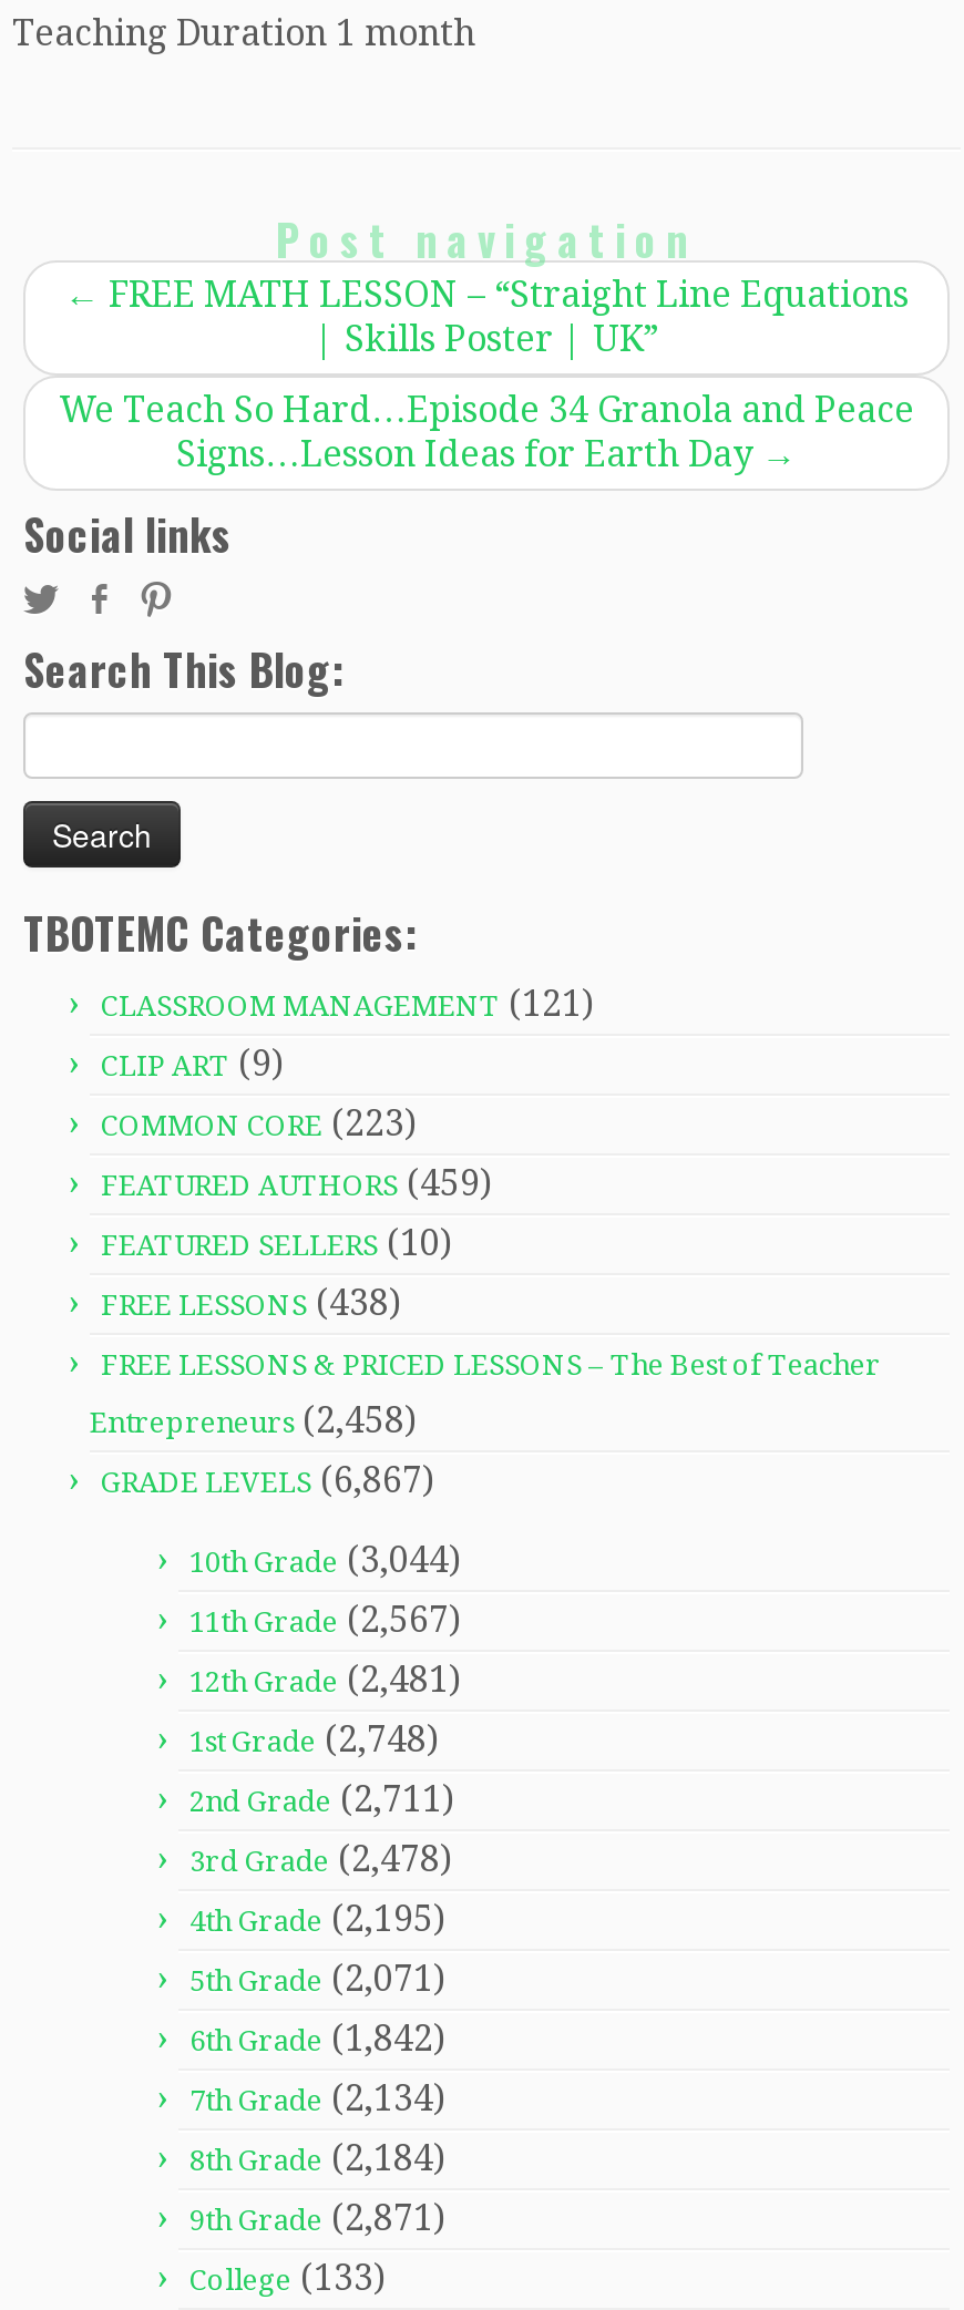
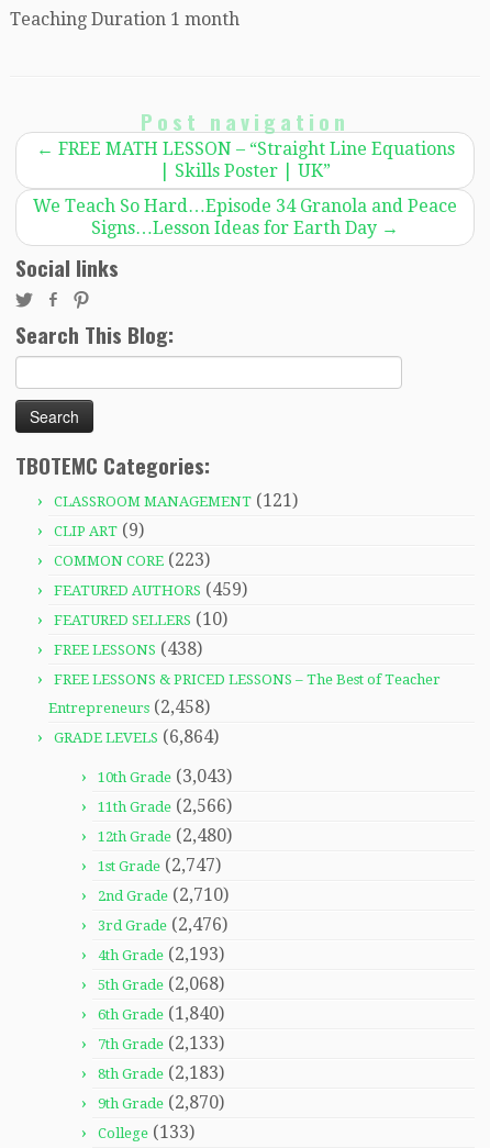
[101,1459,433,1501] GRADE LEVELS (6,867) -> [54,726,219,747] GRADE LEVELS (6,864)
[189,1539,460,1581] 10th Grade (3,044) -> [98,766,232,787] 10th Grade (3,043)
[189,1599,460,1641] 11th Grade (2,567) -> [98,795,232,816] 11th Grade (2,566)
[189,1659,460,1701] 12th Grade (2,481) -> [98,825,232,846] 12th Grade (2,480)
[189,1718,438,1760] 1st Grade (2,748) -> [98,855,221,876] 1st Grade (2,747)
[189,1778,453,1820] 2nd Grade (2,711) -> [98,884,229,905] 2nd Grade (2,710)
[189,1838,451,1880] 3rd Grade (2,478) -> [98,914,227,935] 3rd Grade (2,476)
[189,1898,444,1940] 4th Grade (2,195) -> [98,944,224,965] 4th Grade (2,193)
[189,1958,444,2000] 5th Grade (2,071) -> [98,973,224,994] 5th Grade (2,068)
[189,2018,444,2060] 6th Grade (1,842) -> [98,1003,224,1024] 6th Grade (1,840)
[189,2077,444,2119] 7th Grade (2,134) -> [98,1033,224,1054] 7th Grade (2,133)
[189,2137,444,2179] 8th Grade (2,184) -> [98,1062,224,1083] 8th Grade (2,183)
[189,2197,444,2239] 9th Grade (2,871) -> [98,1092,224,1113] 9th Grade (2,870)

